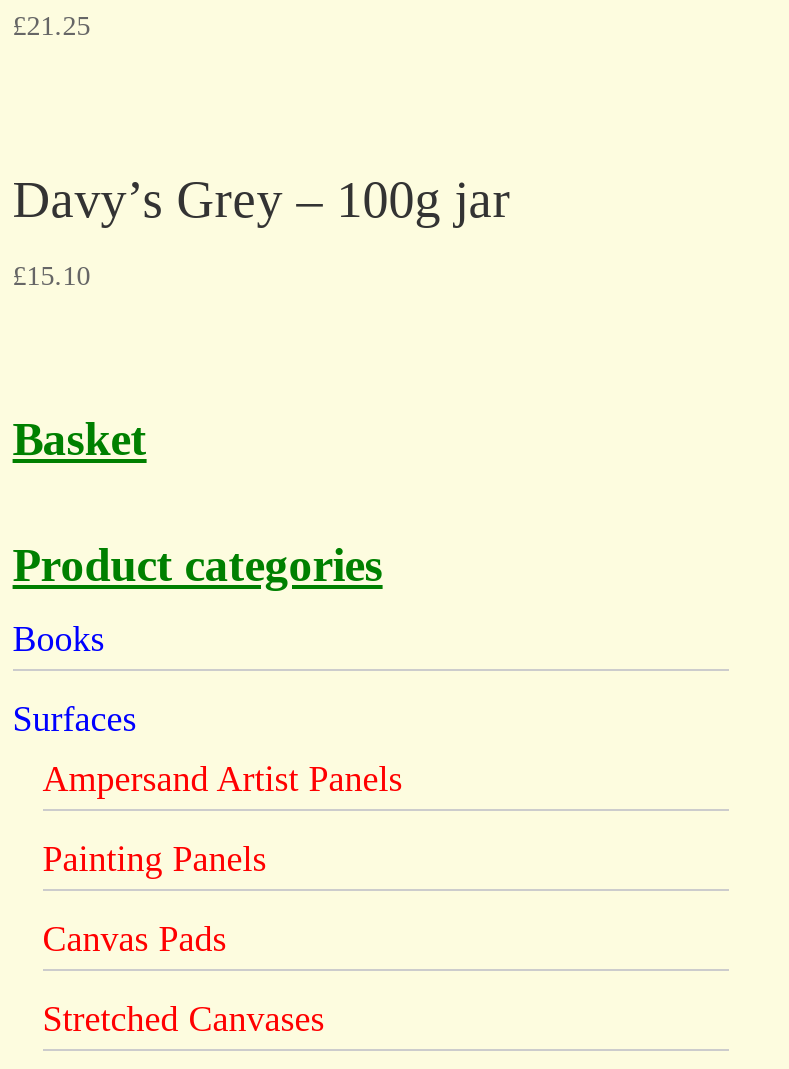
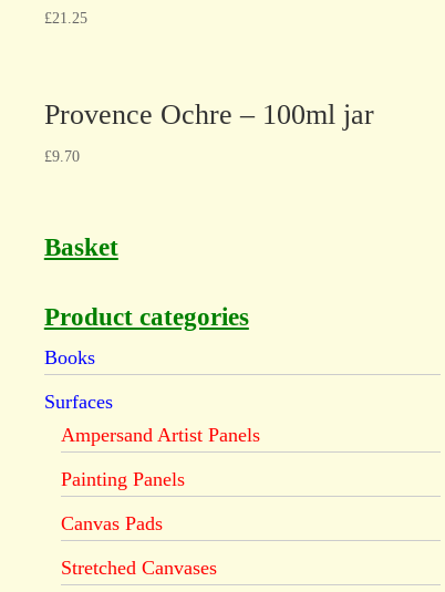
[13,171,511,229] Davy’s Grey – 100g jar -> [44,98,374,131] Provence Ochre – 100ml jar
[13,261,91,291] £15.10 -> [44,148,79,165] £9.70

